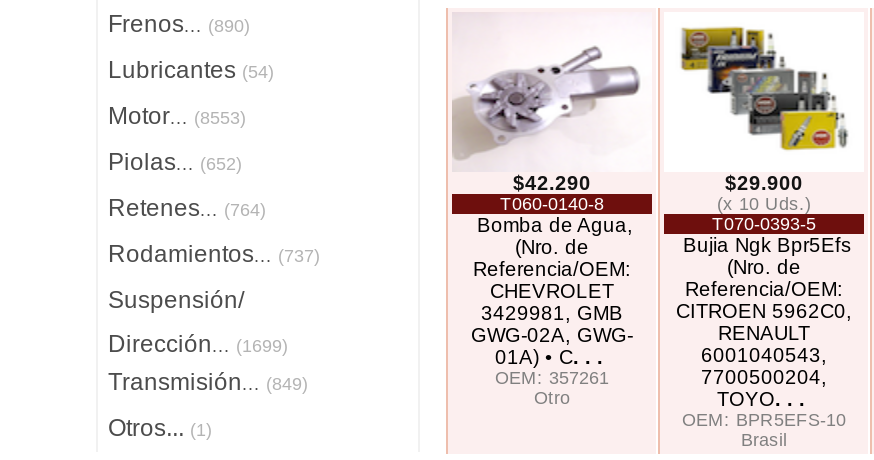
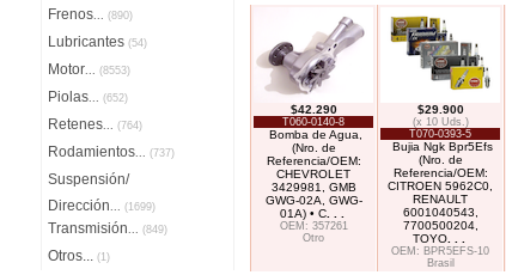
[452,30,642,162] [image] -> [254,17,366,96] [image]

